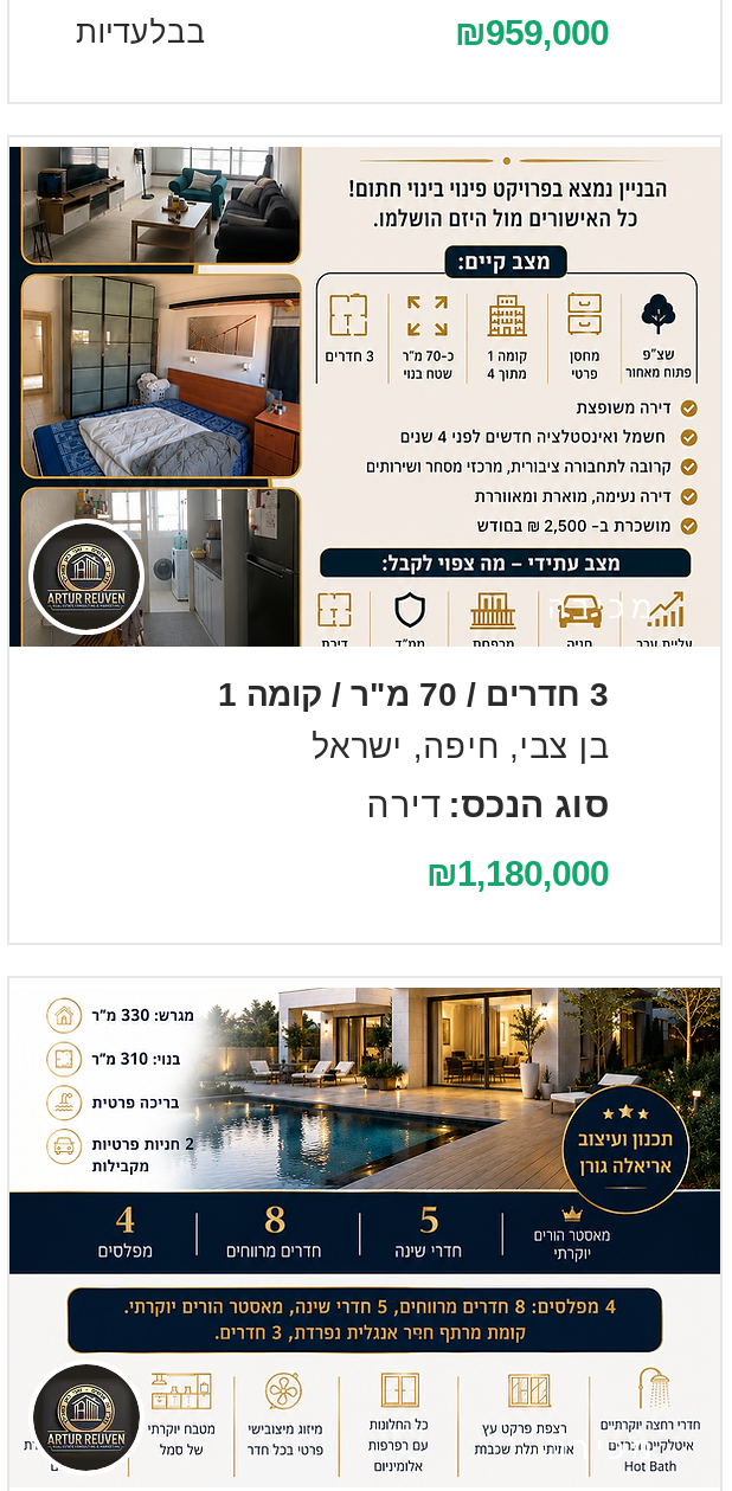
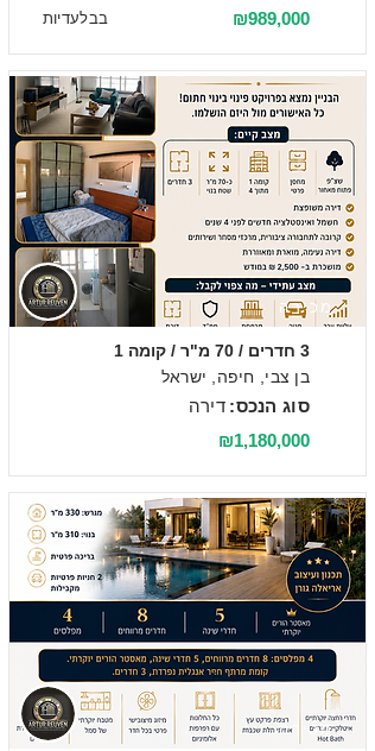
[455,12,609,52] ₪959,000 -> [233,8,310,29] ₪989,000

